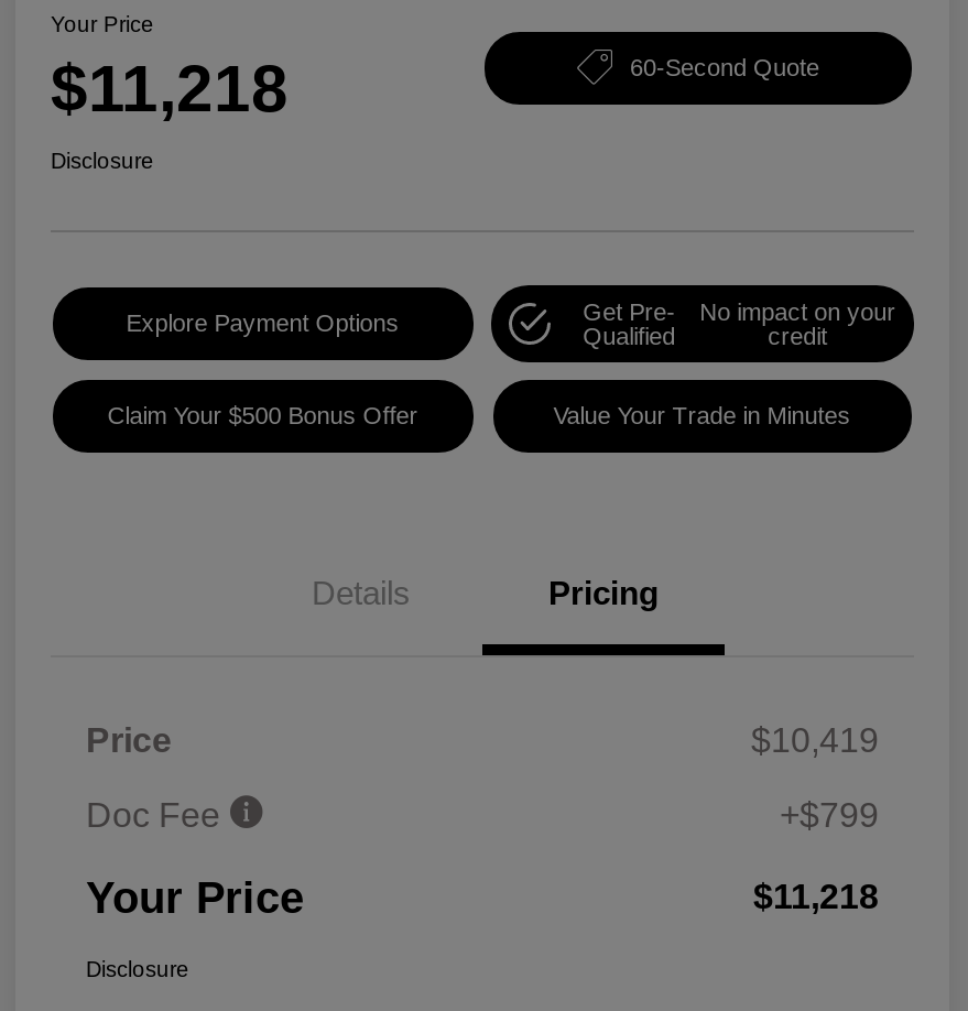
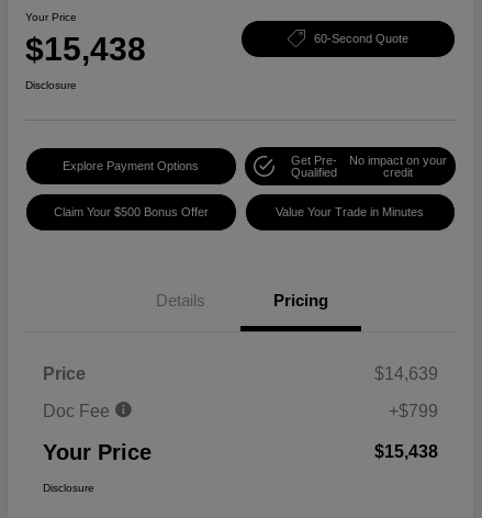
[51,52,289,125] $11,218 -> [25,31,146,67] $15,438
[751,722,879,759] $10,419 -> [374,365,438,383] $14,639
[753,878,879,916] $11,218 -> [374,442,438,461] $15,438

